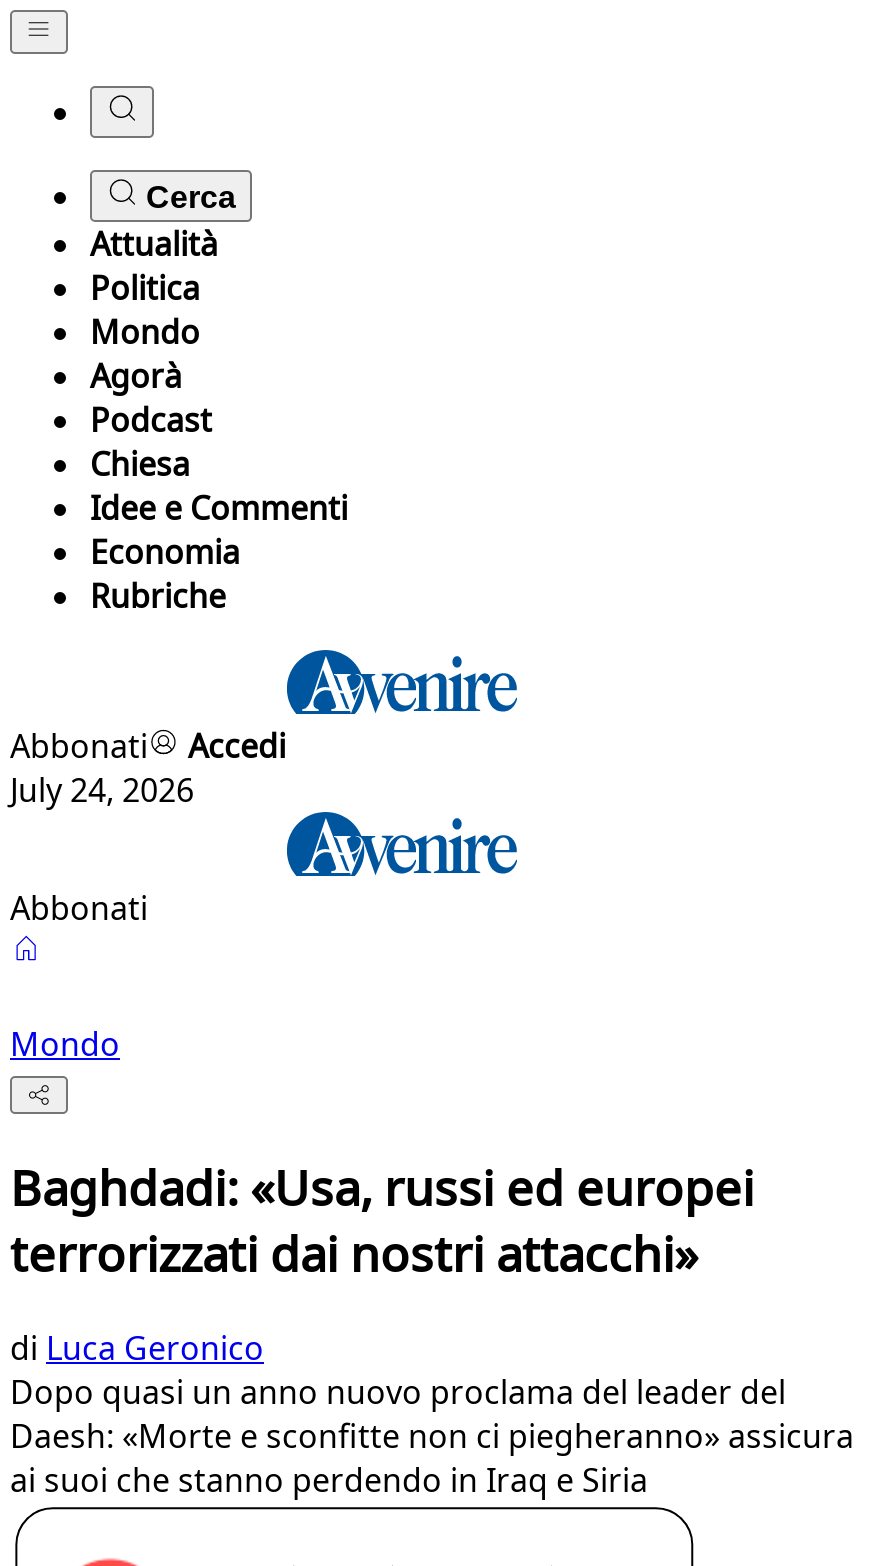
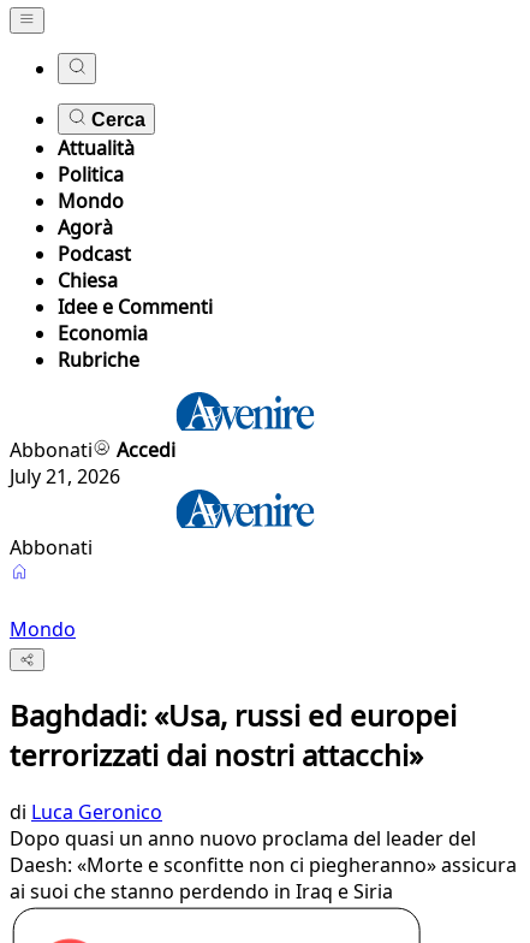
[10,768,194,812] July 24, 2026 -> [10,463,120,490] July 21, 2026

